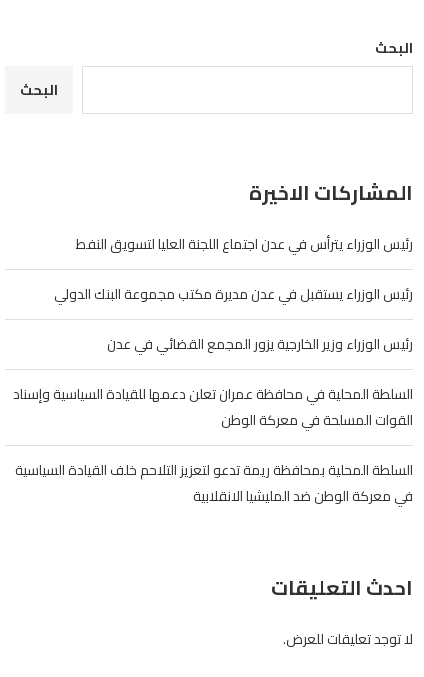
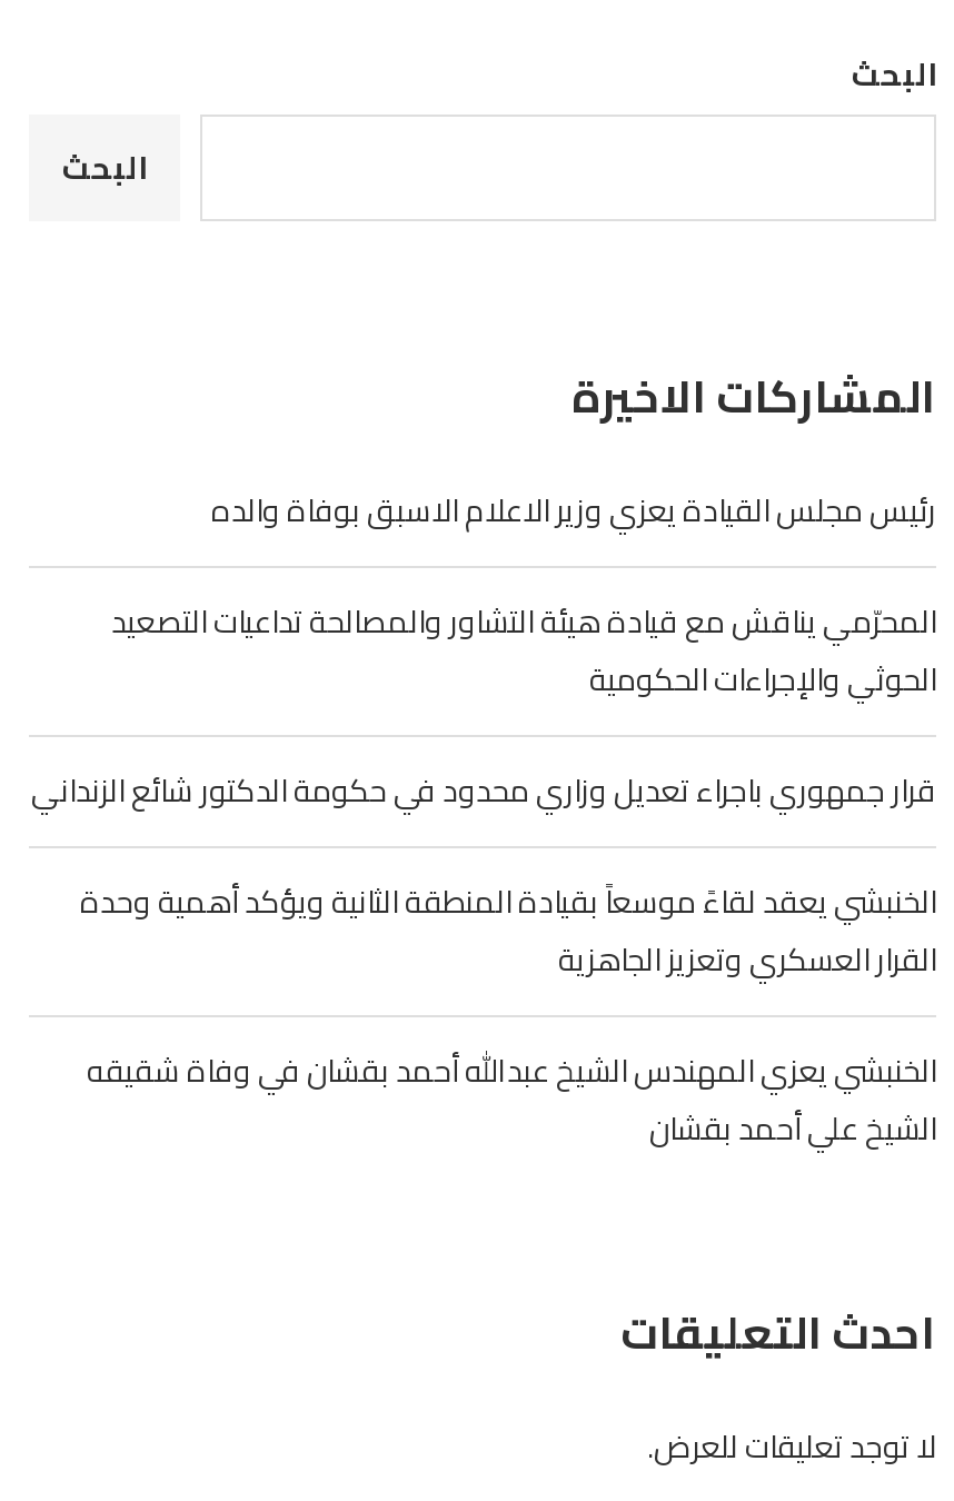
[76,231,413,257] رئيس الوزراء يترأس في عدن اجتماع اللجنة العليا لتسويق النفط -> [211,482,936,539] رئيس مجلس القيادة يعزي وزير الاعلام الاسبق بوفاة والده
[54,281,413,307] رئيس الوزراء يستقبل في عدن مديرة مكتب مجموعة البنك الدولي -> [111,593,936,708] المحرّمي يناقش مع قيادة هيئة التشاور والمصالحة تداعيات التصعيد | الحوثي والإجراءات الحكومية
[107,331,413,357] رئيس الوزراء وزير الخارجية يزور المجمع القضائي في عدن -> [31,762,936,820] قرار جمهوري باجراء تعديل وزاري محدود في حكومة الدكتور شائع الزنداني
[13,381,413,433] السلطة المحلية في محافظة عمران تعلن دعمها للقيادة السياسية وإسناد | القوات المسلحة في معركة الوطن -> [80,873,936,989] الخنبشي يعقد لقاءً موسعاً بقيادة المنطقة الثانية ويؤكد أهمية وحدة | القرار العسكري وتعزيز الجاهزية
[15,457,413,509] السلطة المحلية بمحافظة ريمة تدعو لتعزيز التلاحم خلف القيادة السياسية | في معركة الوطن ضد المليشيا الانقلابية -> [87,1042,936,1158] الخنبشي يعزي المهندس الشيخ عبدالله أحمد بقشان في وفاة شقيقه | الشيخ علي أحمد بقشان

